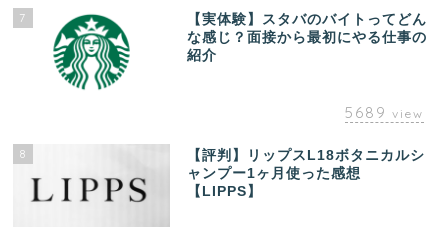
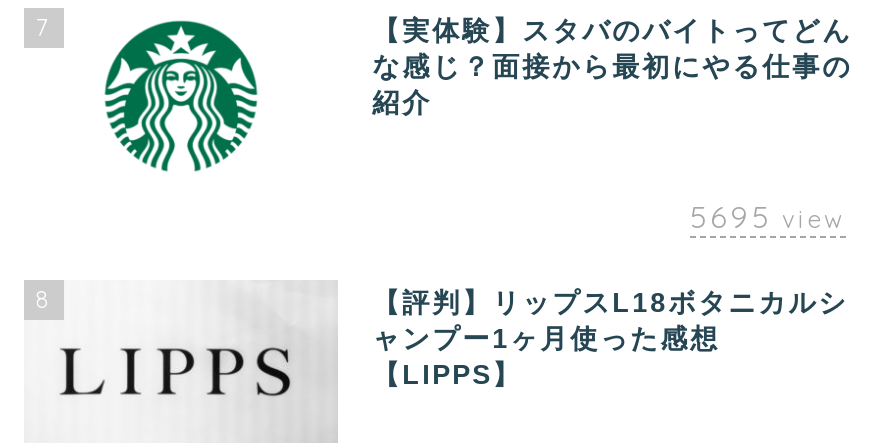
[345,103,424,122] 5689 view -> [690,198,846,236] 5695 view

